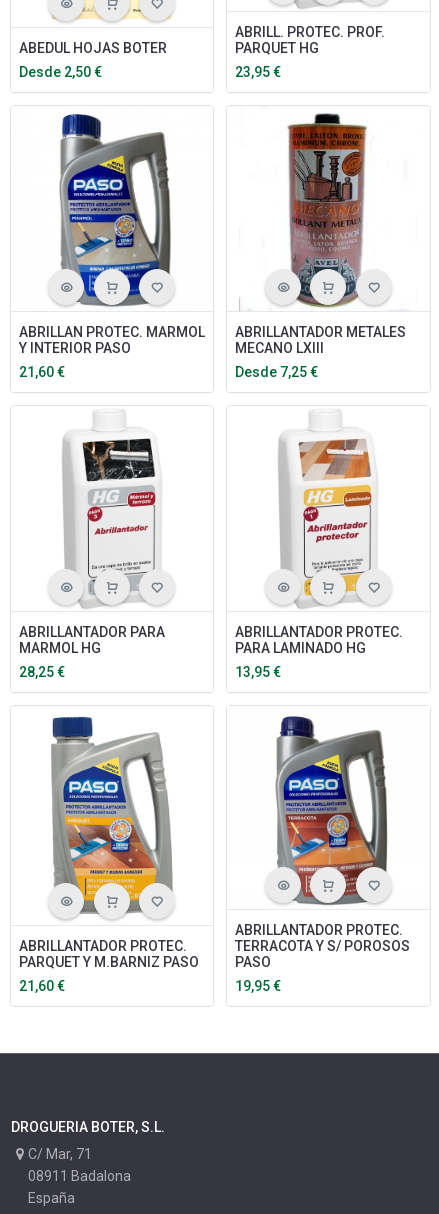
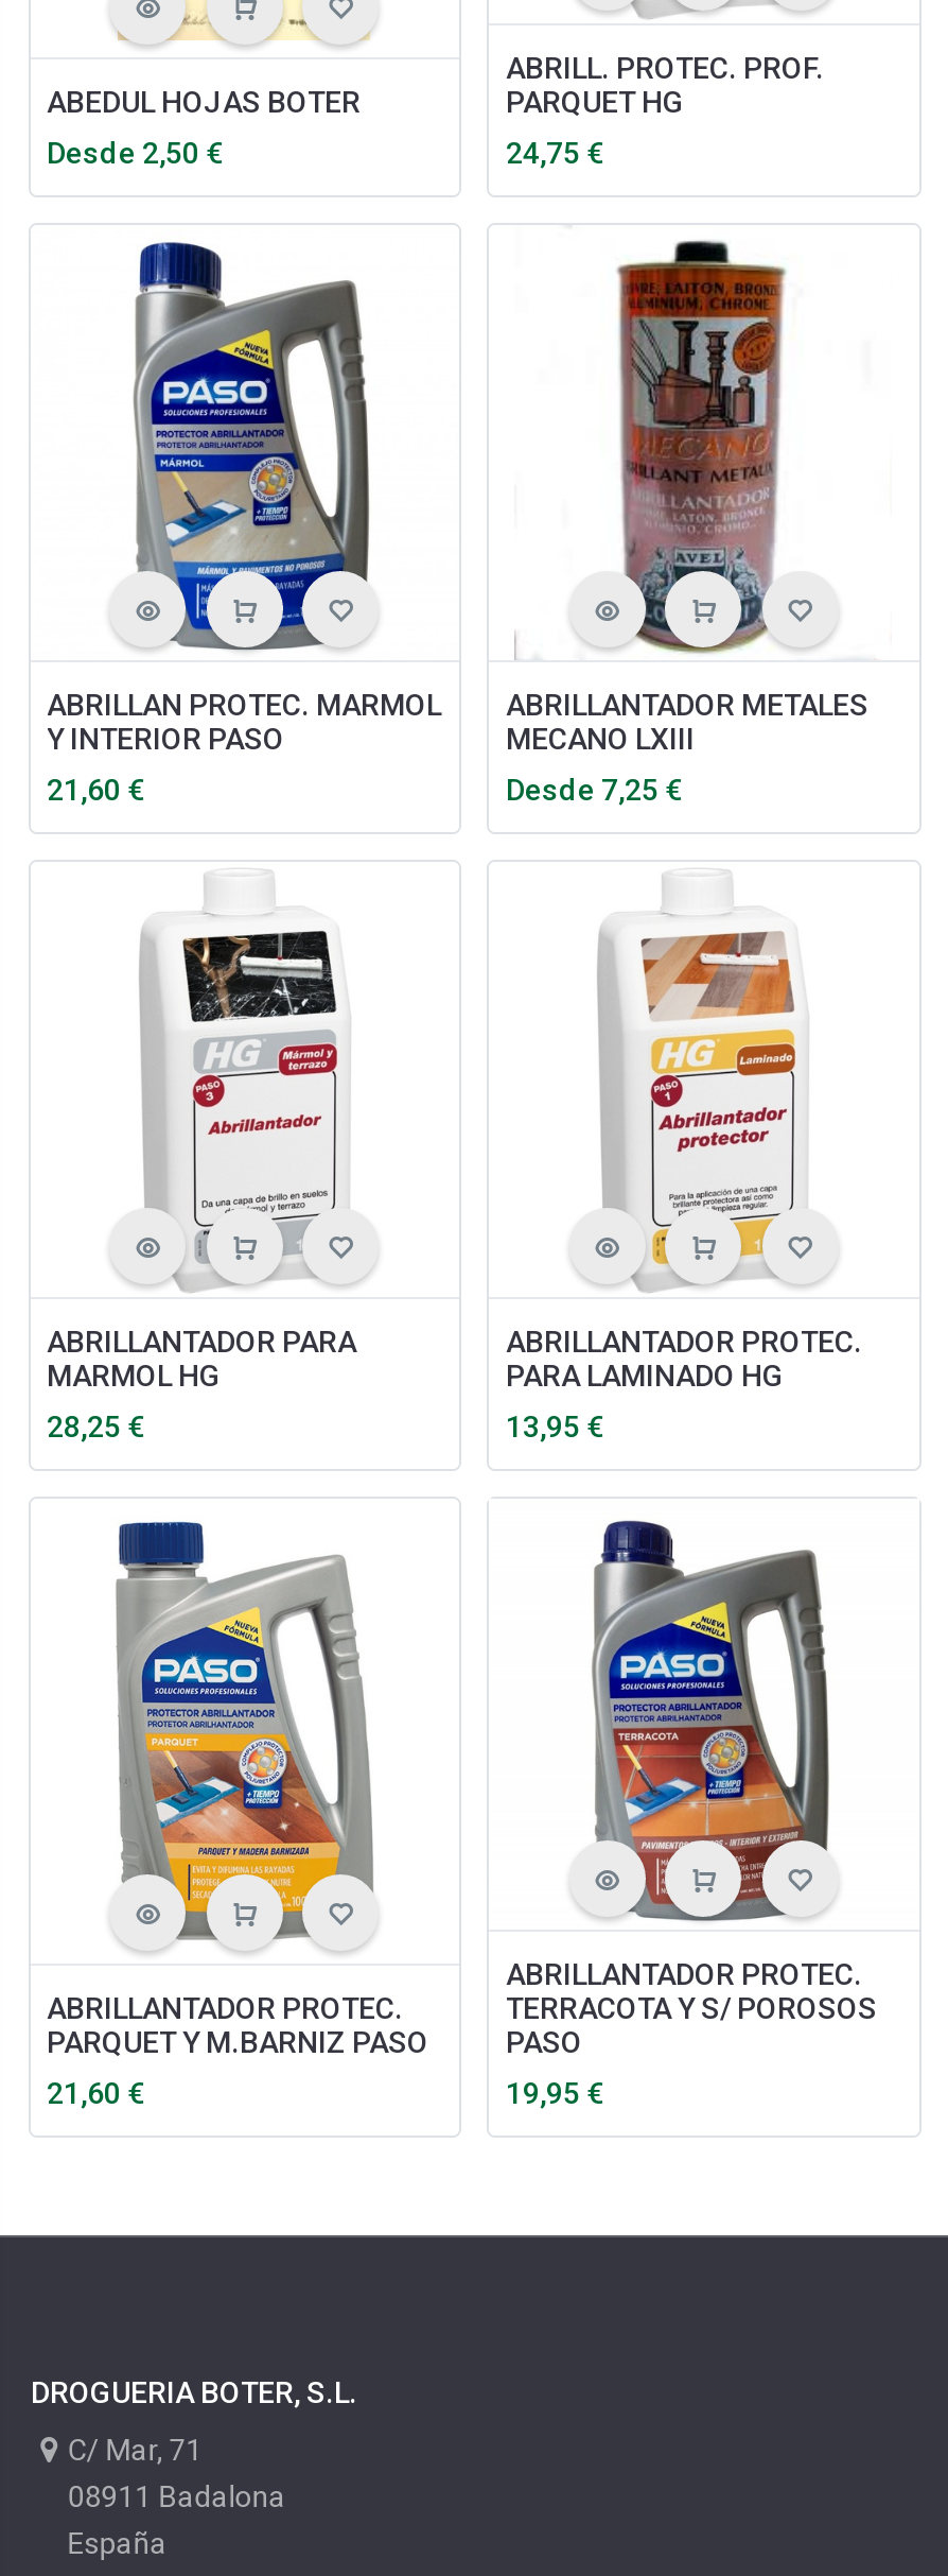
[235,64,281,80] 23,95 € -> [506,137,603,171] 24,75 €

